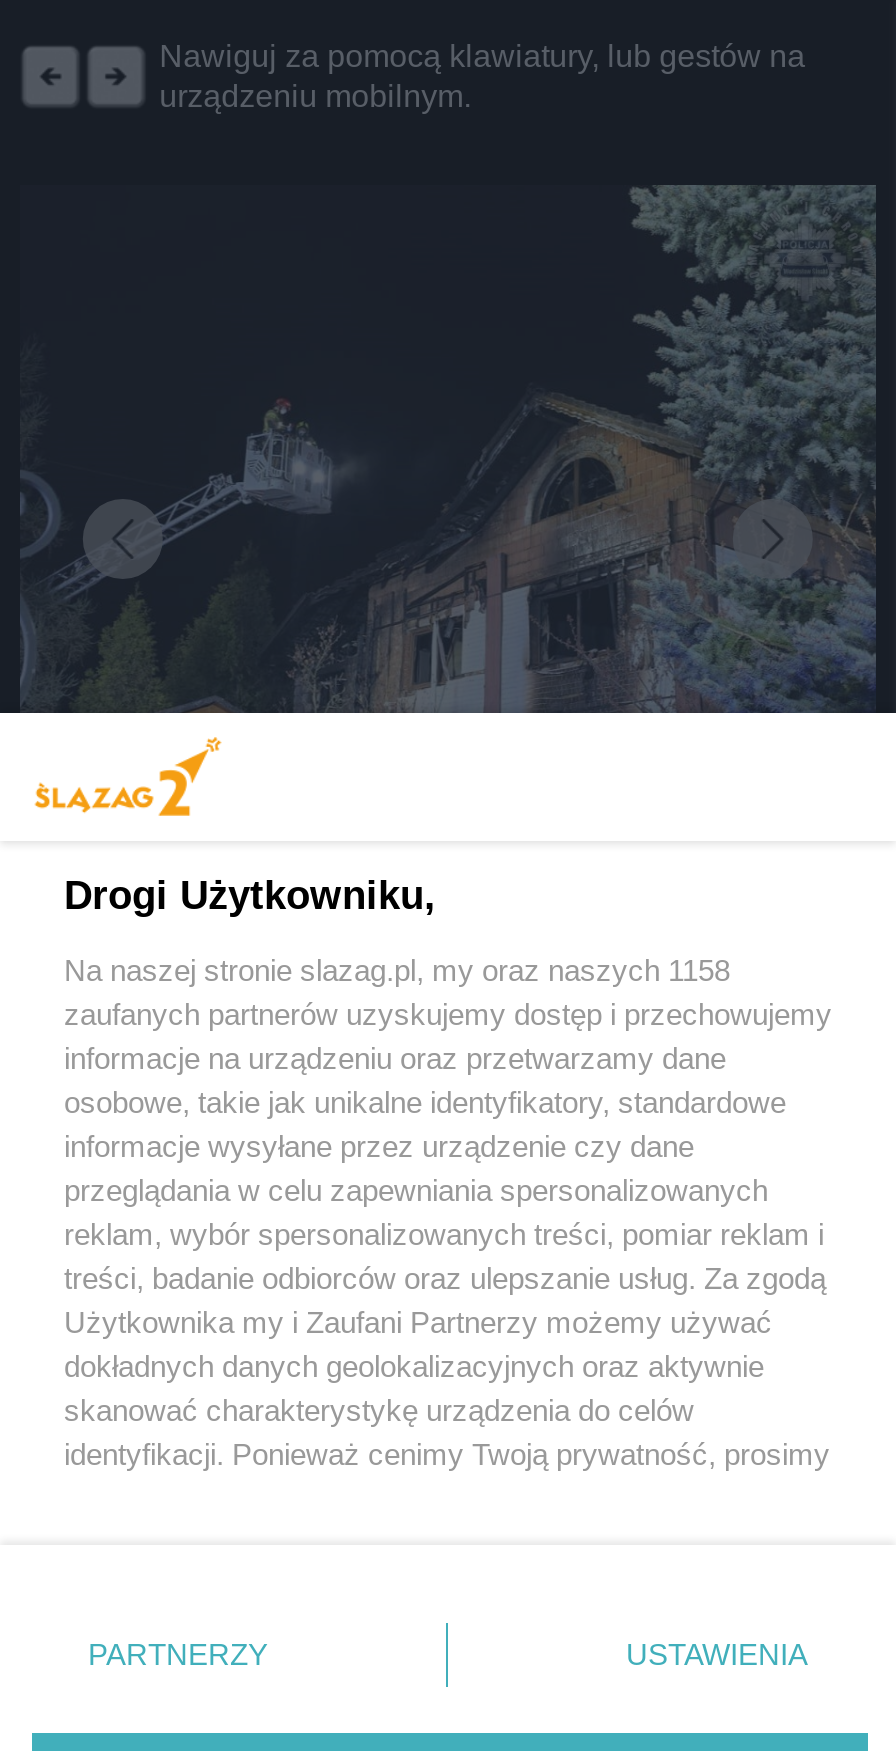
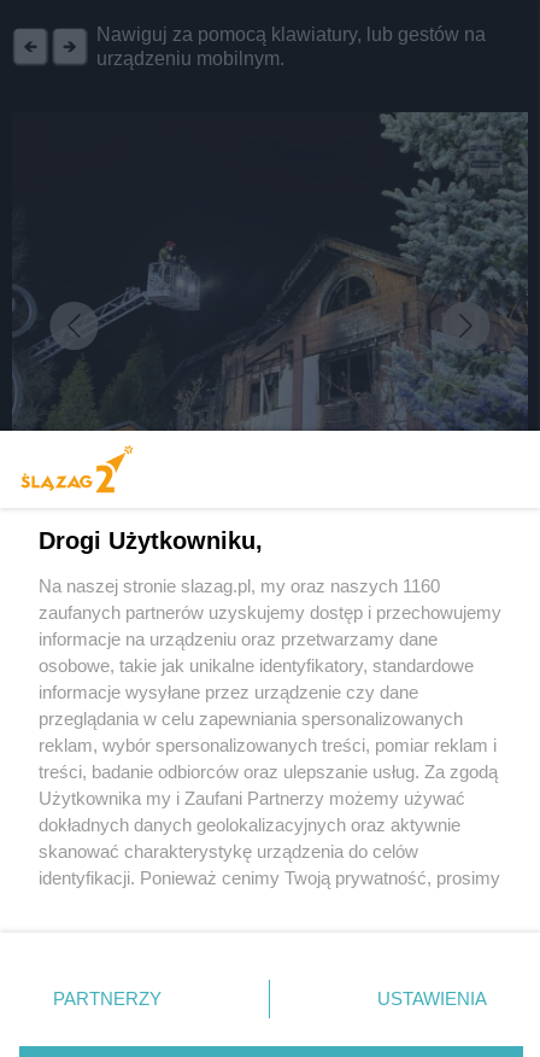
[64,953,730,987] Na naszej stronie slazag.pl, my oraz naszych 1158 -> [39,576,440,596] Na naszej stronie slazag.pl, my oraz naszych 1160

